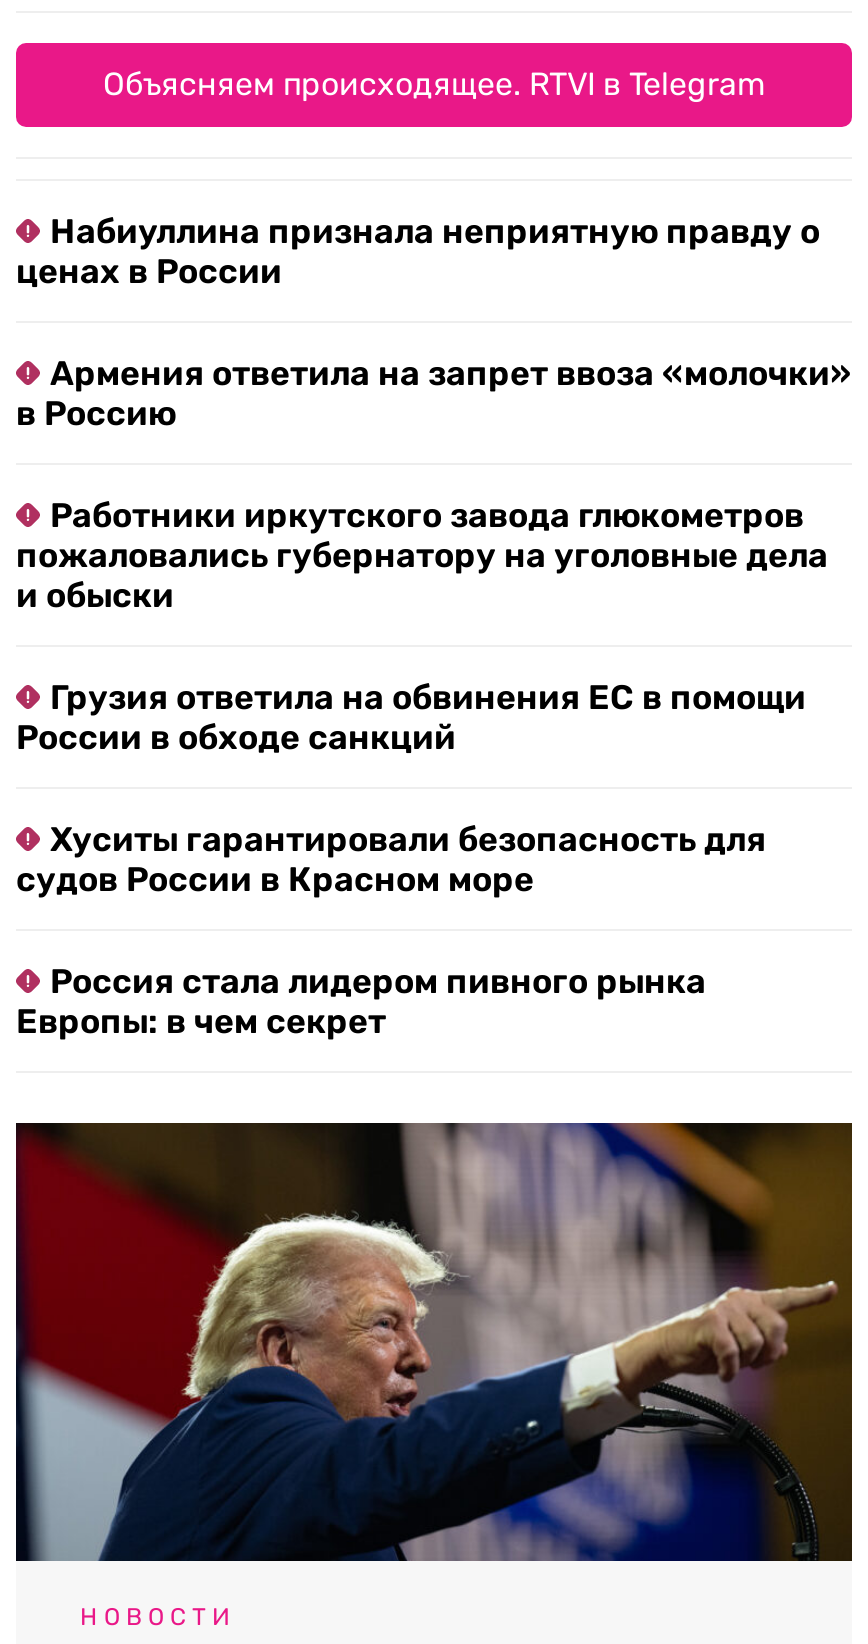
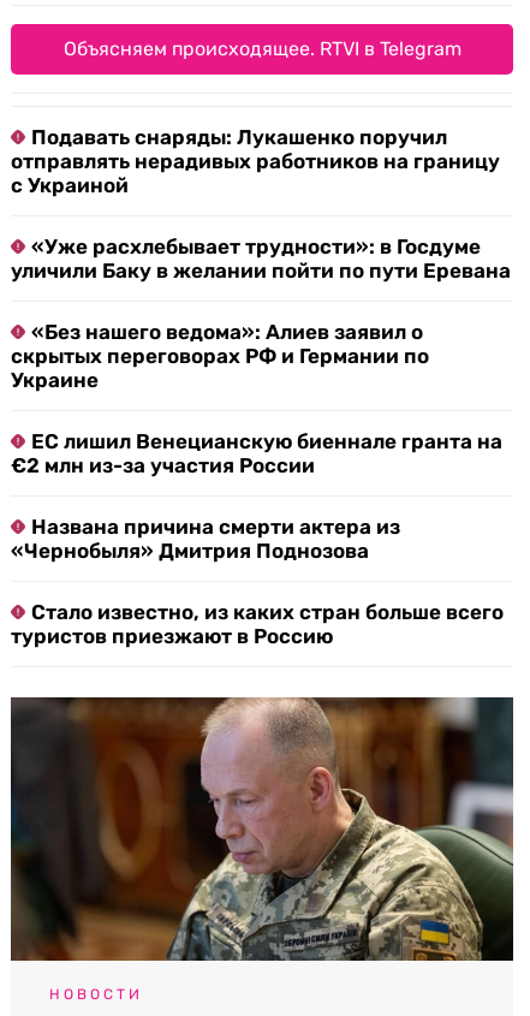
[16,211,820,291] Набиуллина признала неприятную правду о | ценах в России -> [11,125,500,197] Подавать снаряды: Лукашенко поручил | отправлять нерадивых работников на границу | с Украиной
[16,353,852,433] Армения ответила на запрет ввоза «молочки» | в Россию -> [11,235,511,283] «Уже расхлебывает трудности»: в Госдуме | уличили Баку в желании пойти по пути Еревана
[16,495,828,615] Работники иркутского завода глюкометров | пожаловались губернатору на уголовные дела | и обыски -> [11,320,429,392] «Без нашего ведома»: Алиев заявил о | скрытых переговорах РФ и Германии по | Украине
[16,677,806,757] Грузия ответила на обвинения ЕС в помощи | России в обходе санкций -> [11,429,502,477] ЕС лишил Венецианскую биеннале гранта на | €2 млн из-за участия России
[16,819,766,899] Хуситы гарантировали безопасность для | судов России в Красном море -> [11,515,400,563] Названа причина смерти актера из | «Чернобыля» Дмитрия Поднозова
[16,961,706,1041] Россия стала лидером пивного рынка | Европы: в чем секрет -> [11,600,504,648] Стало известно, из каких стран больше всего | туристов приезжают в Россию
[16,1121,852,1563] [image] -> [11,696,514,962] [image]

